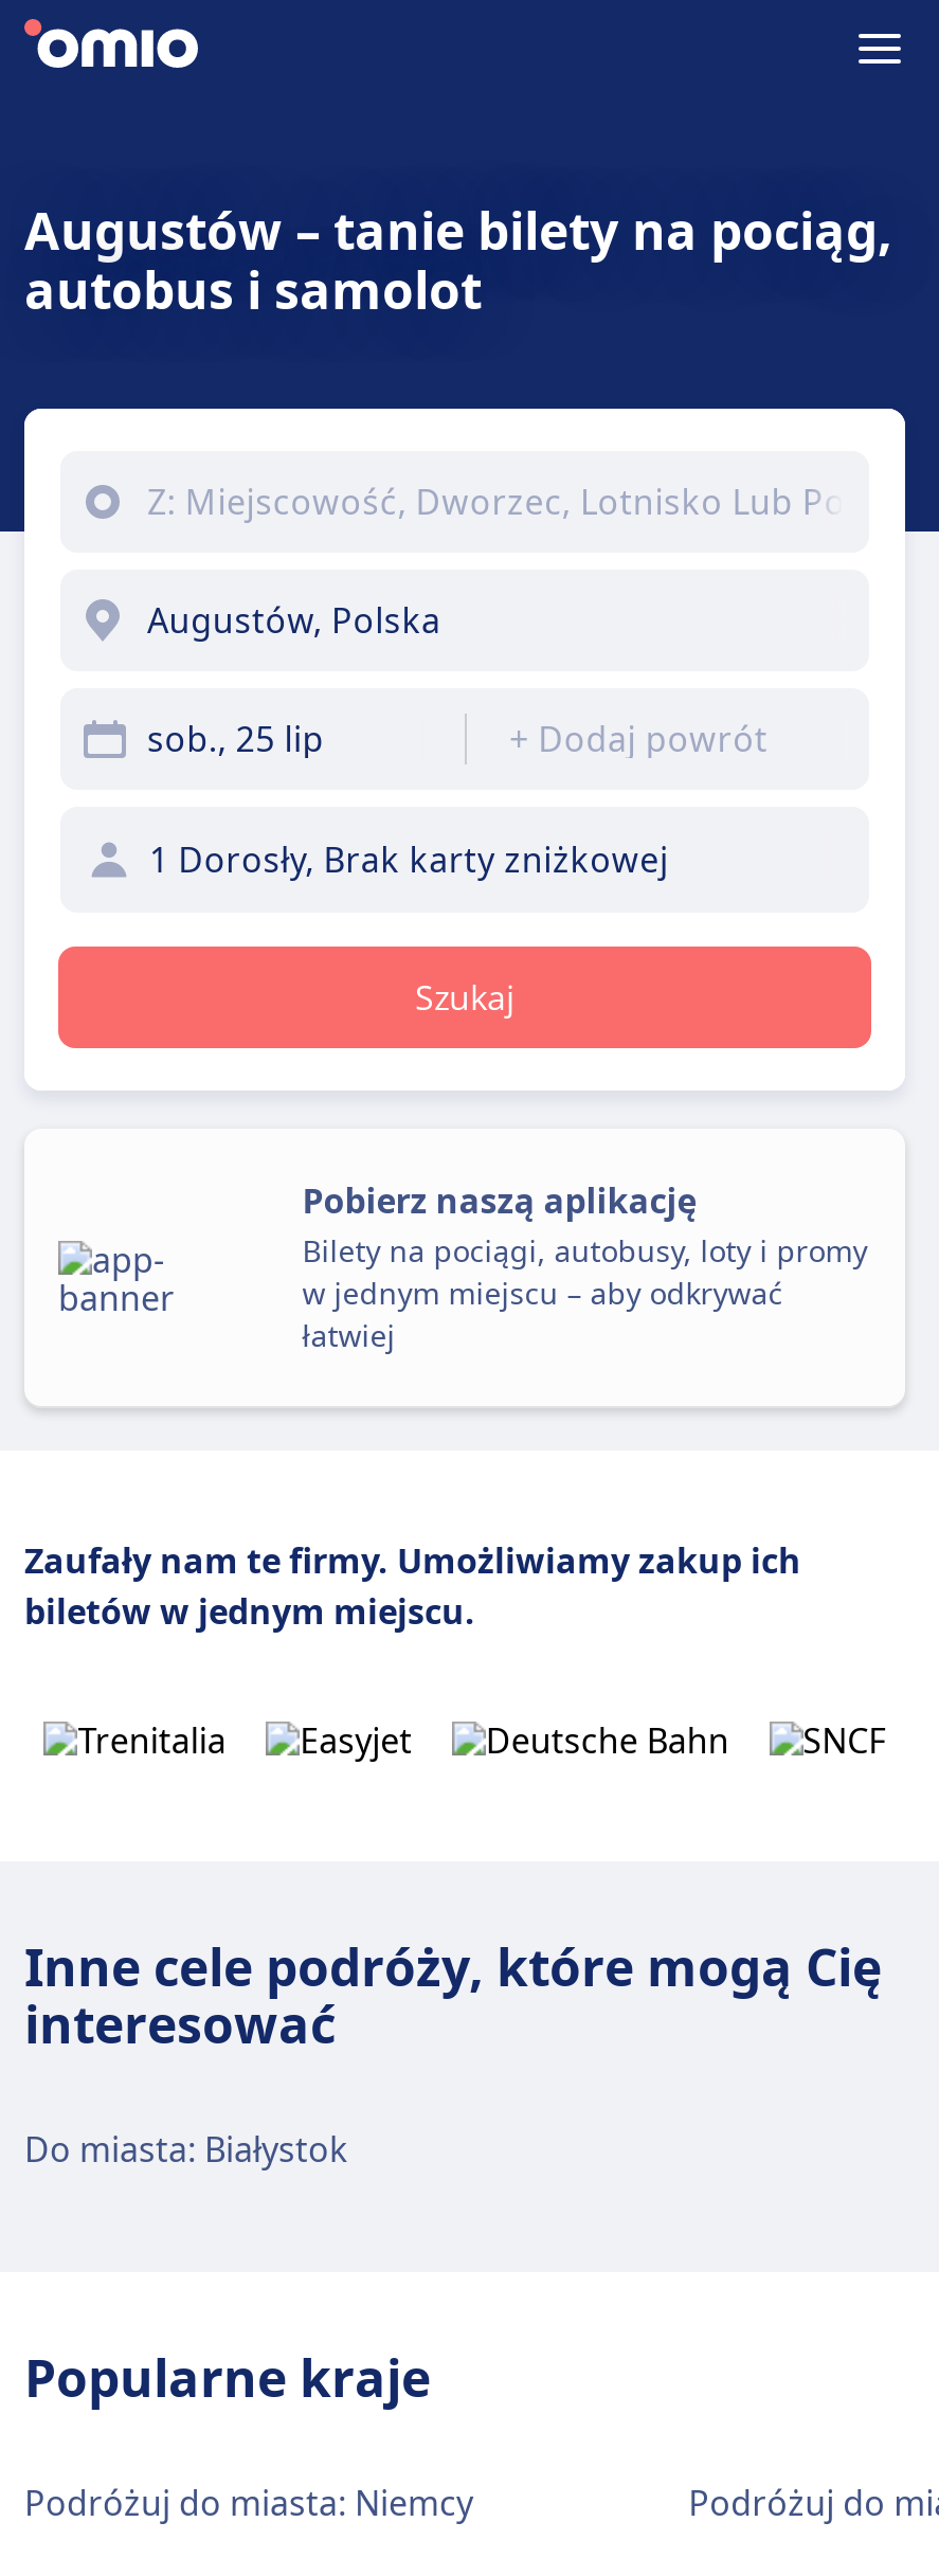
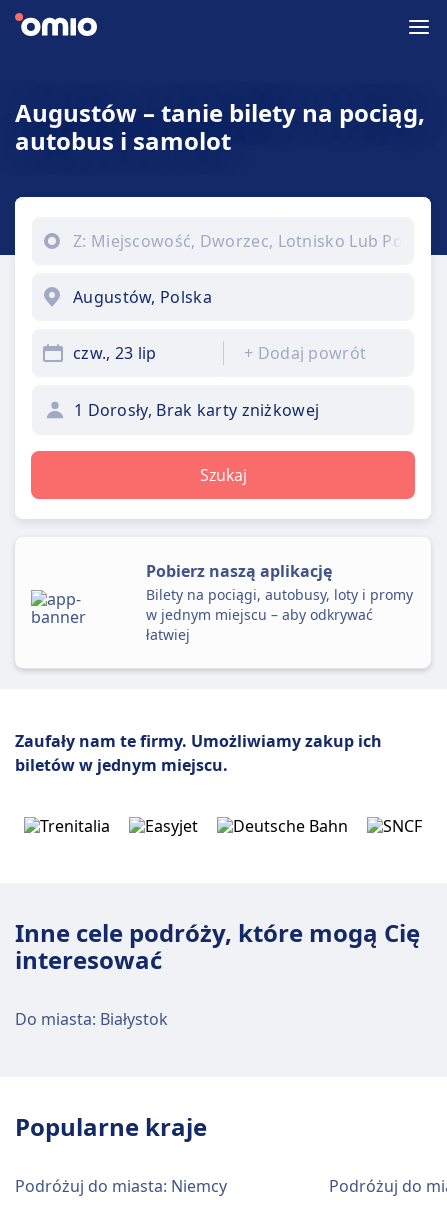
[147,716,324,762] sob., 25 lip -> [73,342,157,364] czw., 23 lip

